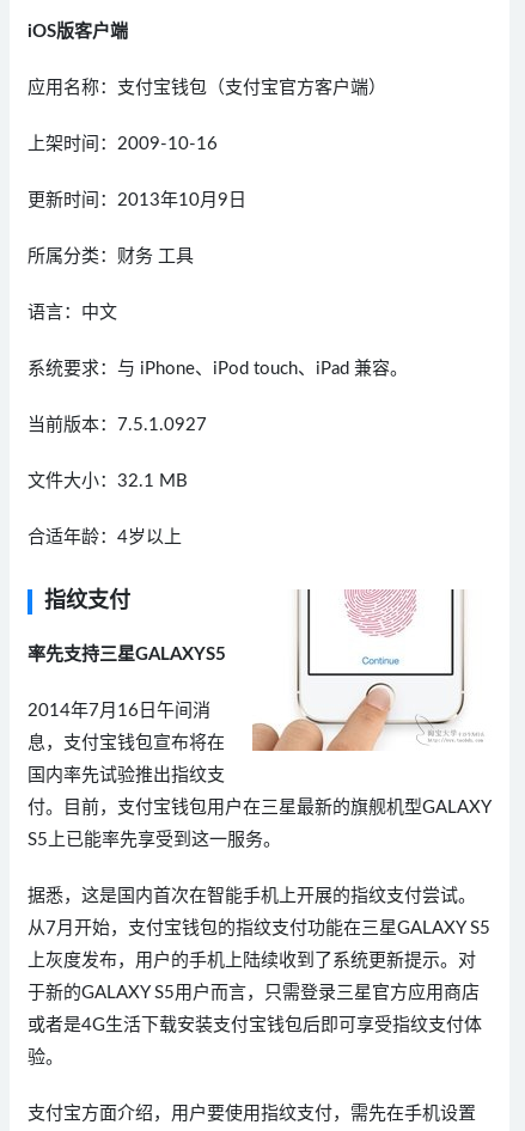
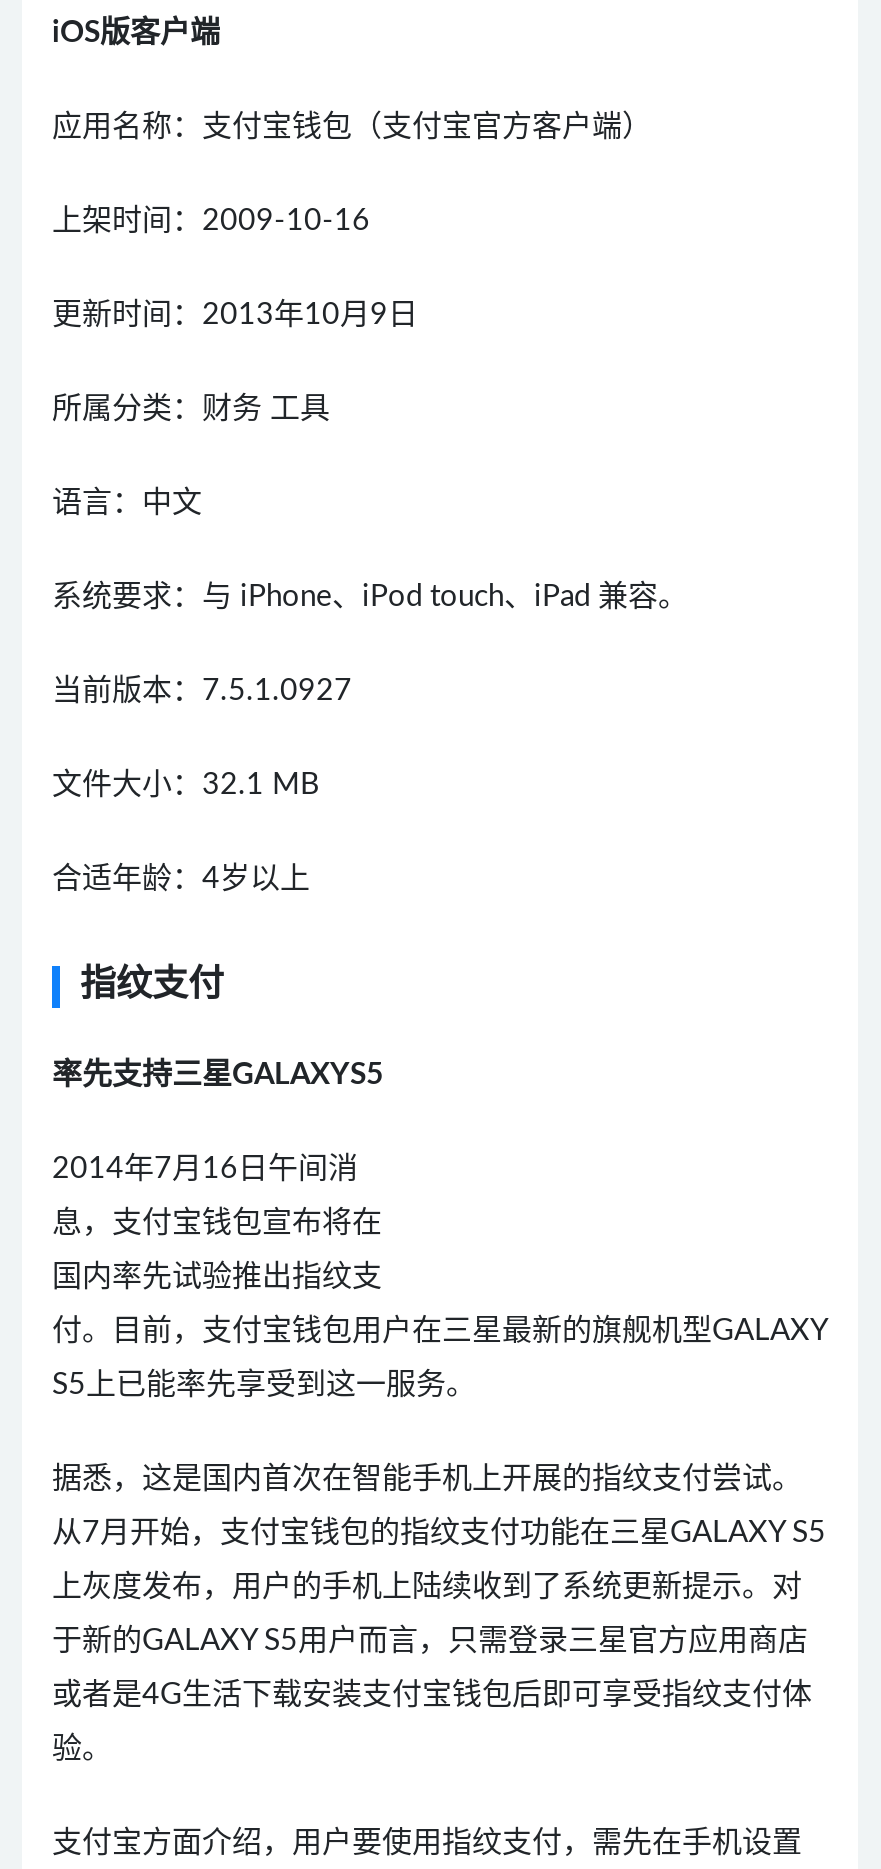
[251,588,484,752] [image] -> none

